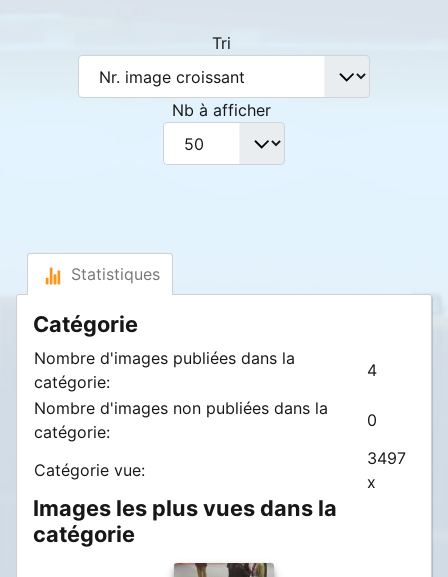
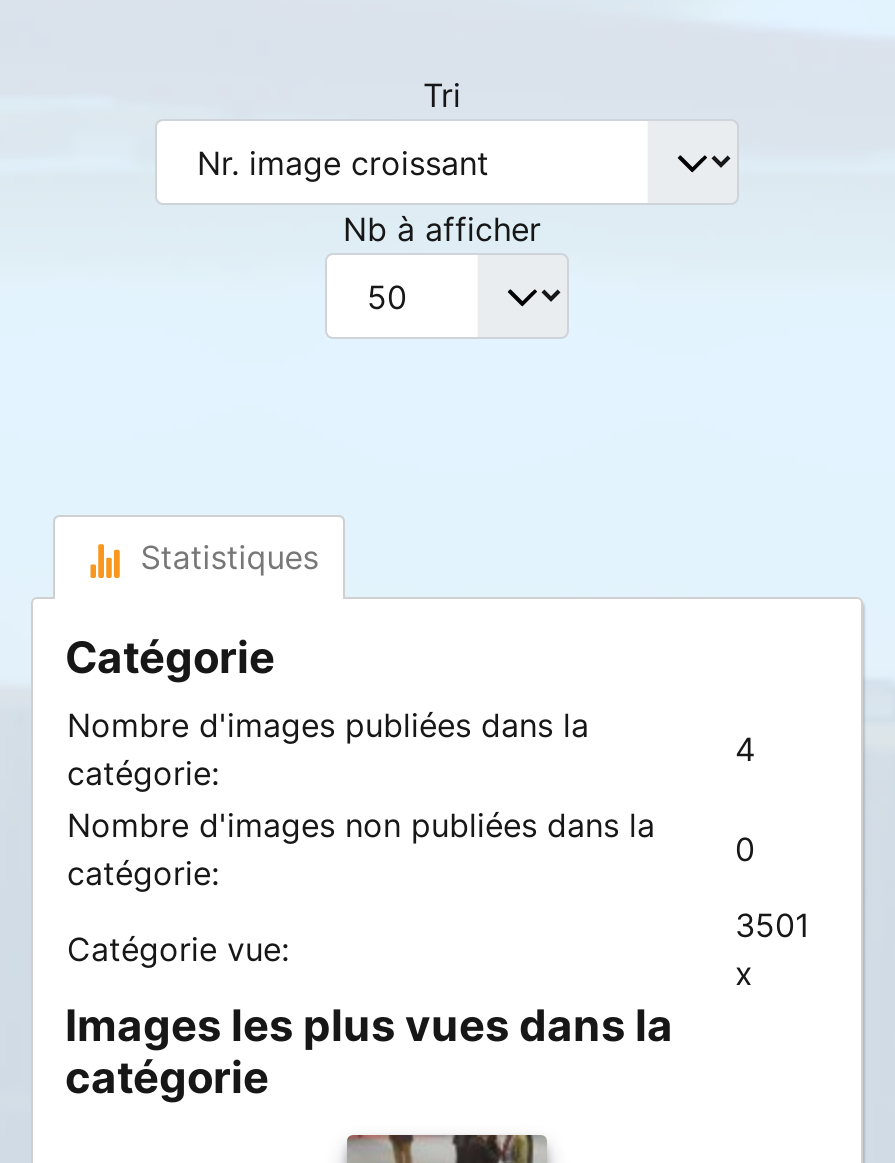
[367,448,406,468] 3497 -> [735,906,809,946] 3501

